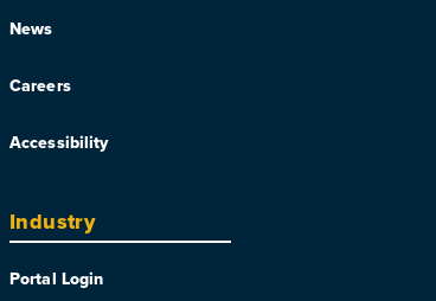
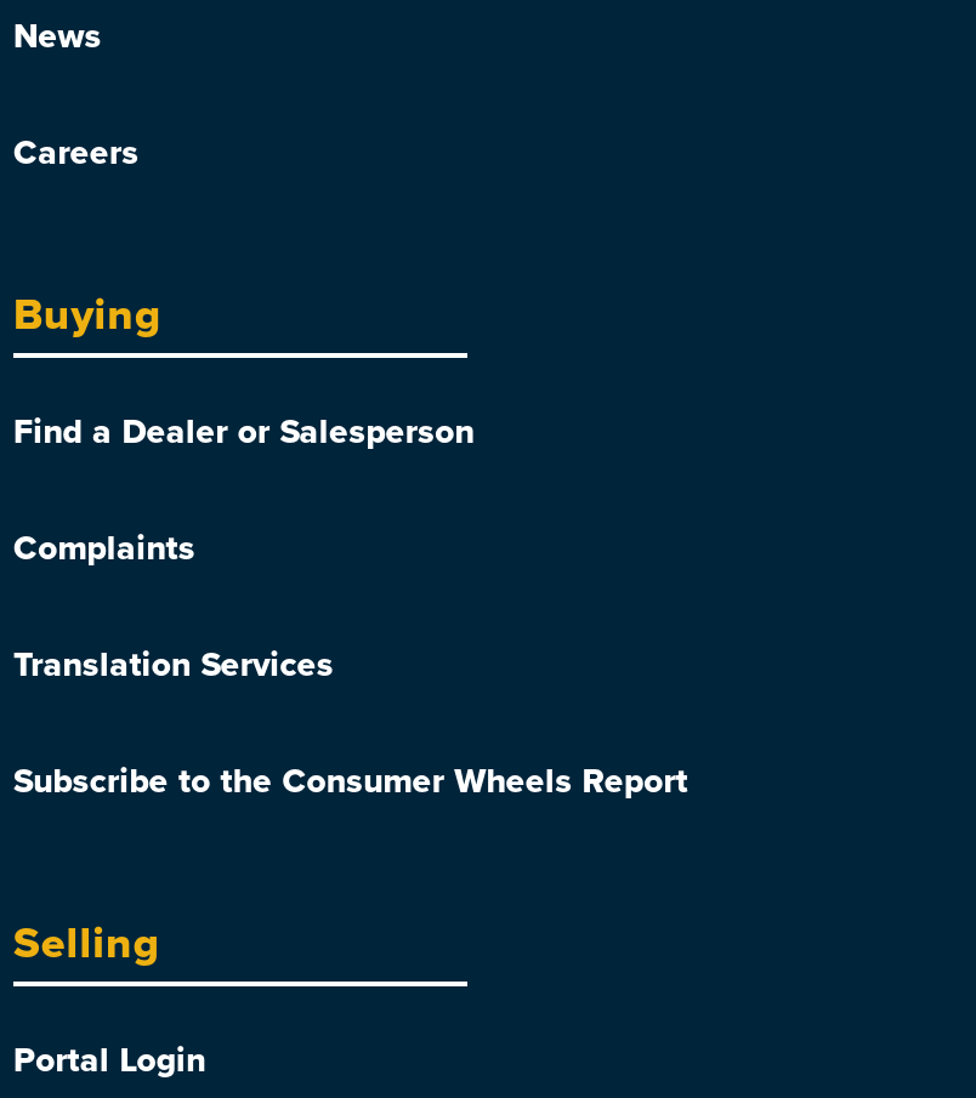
[9,130,108,237] Accessibility | Industry -> [13,283,688,974] Buying | Find a Dealer or Salesperson | Complaints | Translation Services | Subscribe to the Consumer Wheels Report | Selling

